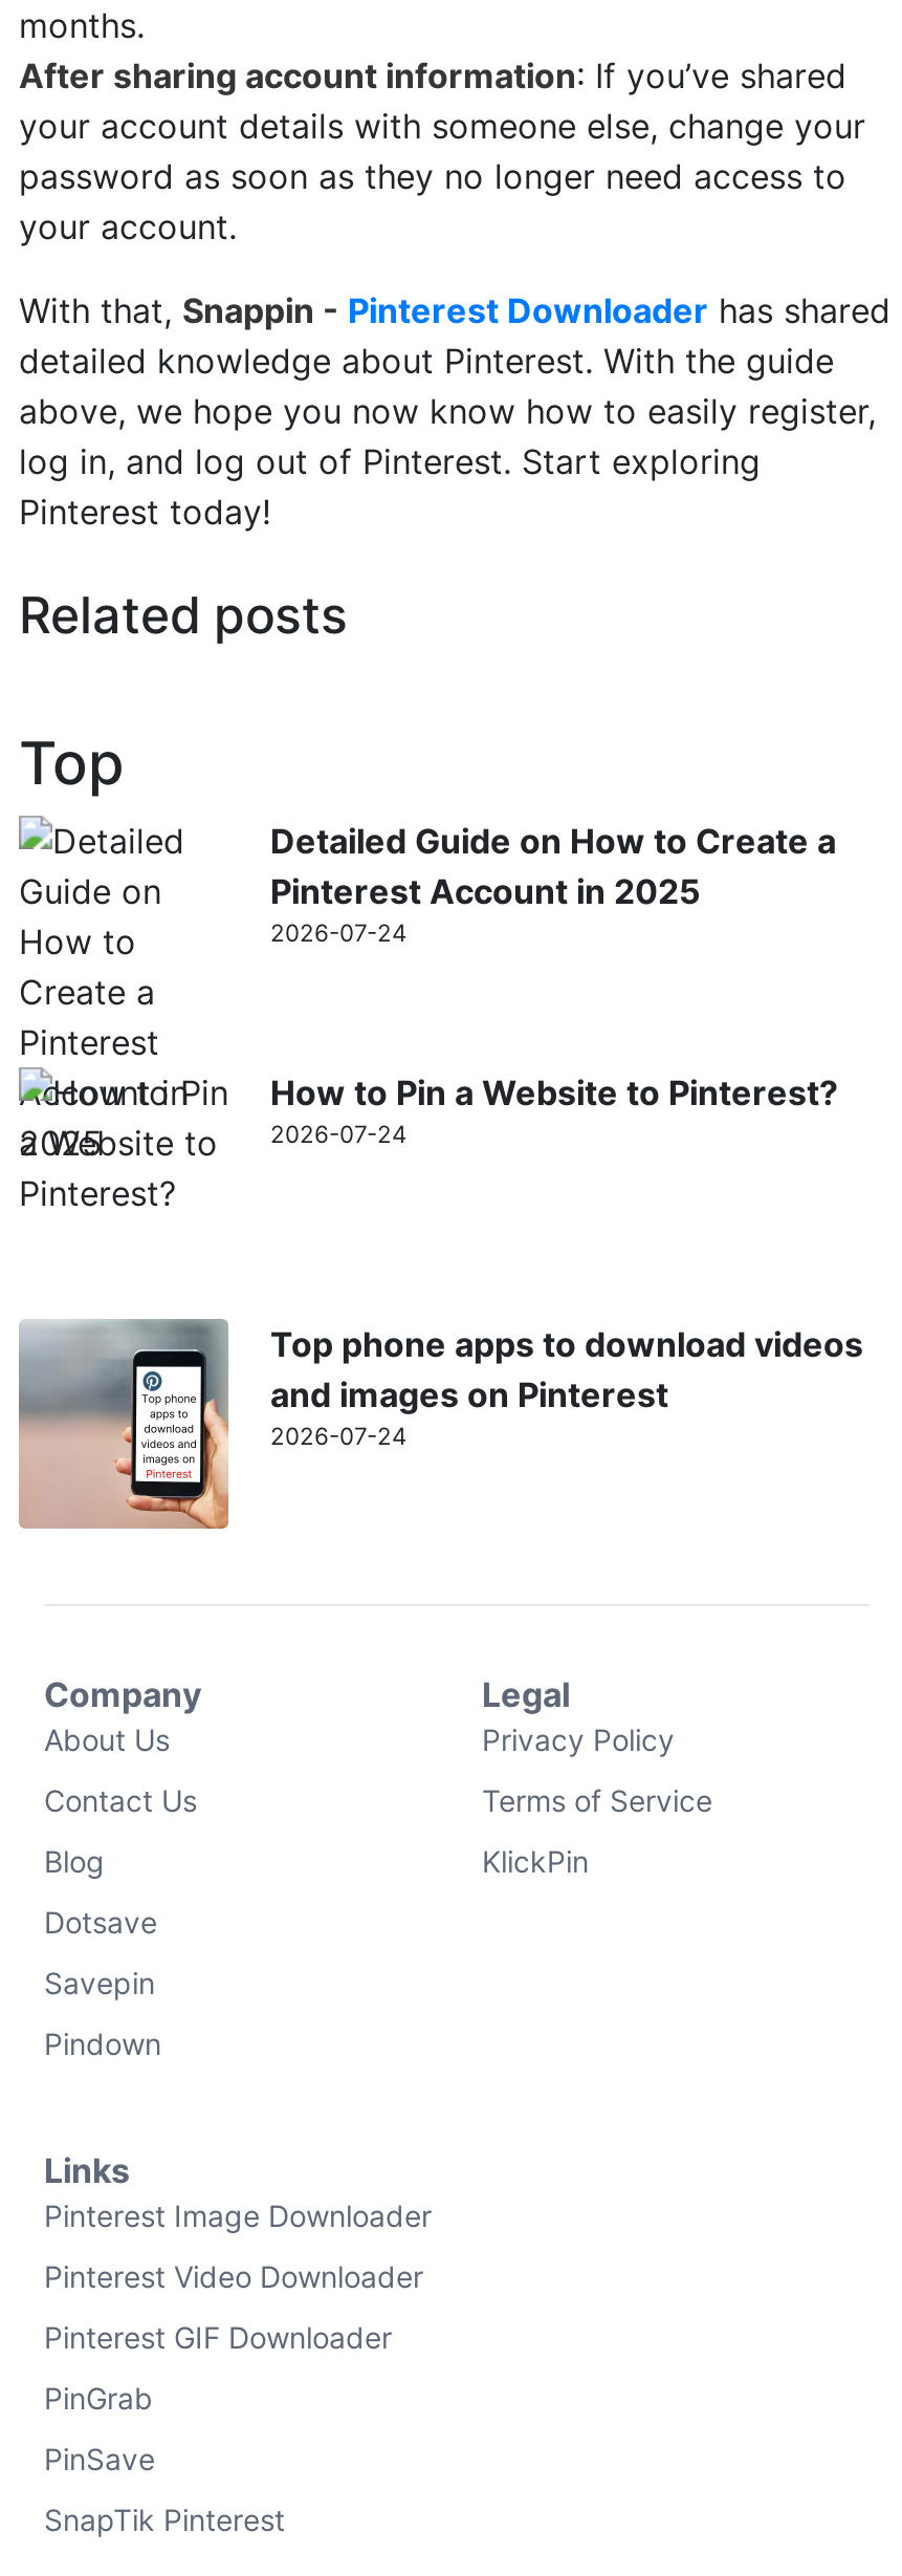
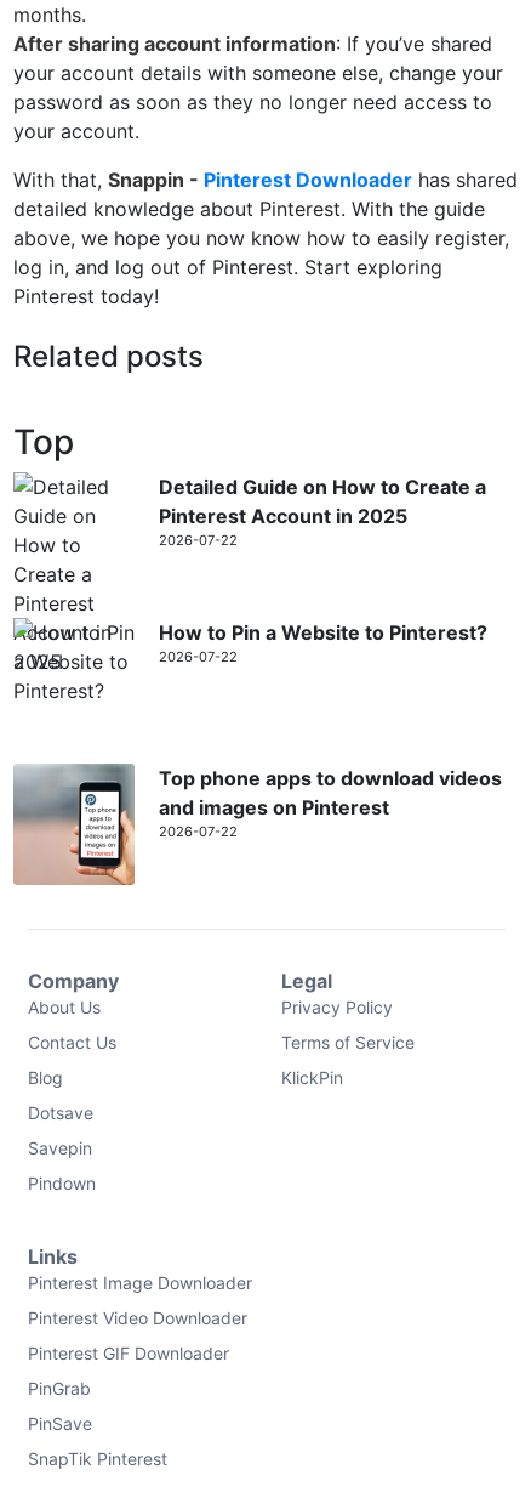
[270,919,406,949] 2026-07-24 -> [159,532,238,549] 2026-07-22
[270,1121,406,1150] 2026-07-24 -> [159,649,238,666] 2026-07-22
[270,1423,406,1452] 2026-07-24 -> [159,824,238,841] 2026-07-22

